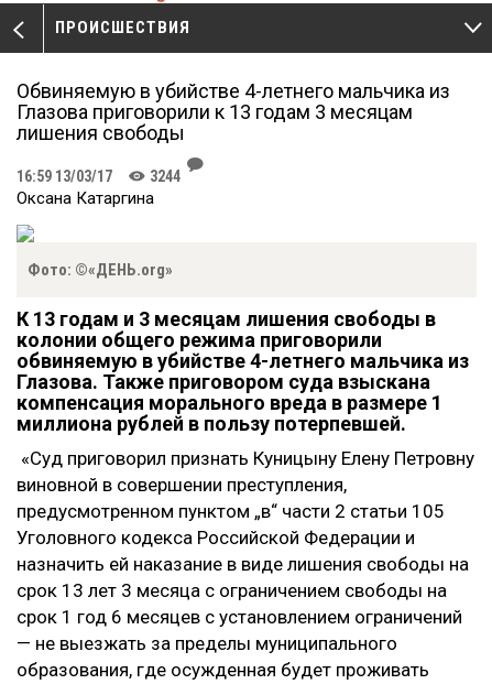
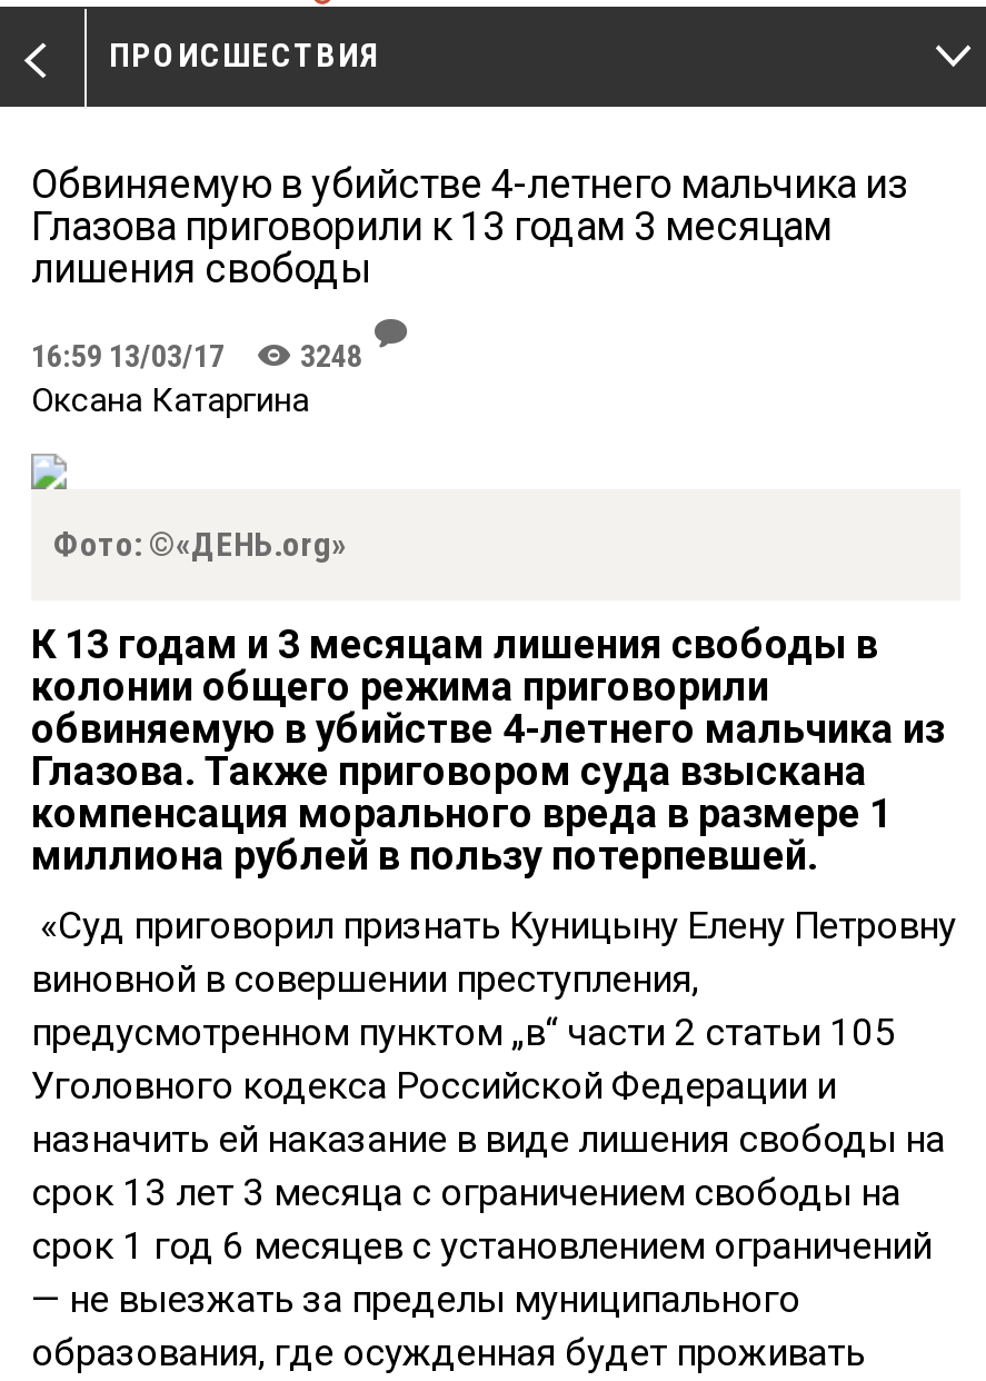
[17,167,181,185] 16:59 13/03/17 K 3244 -> [31,338,362,374] 16:59 13/03/17 K 3248

